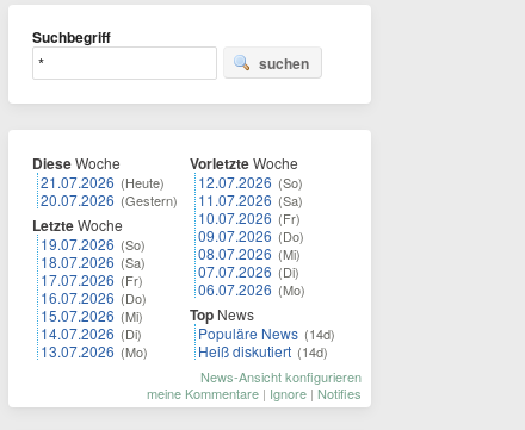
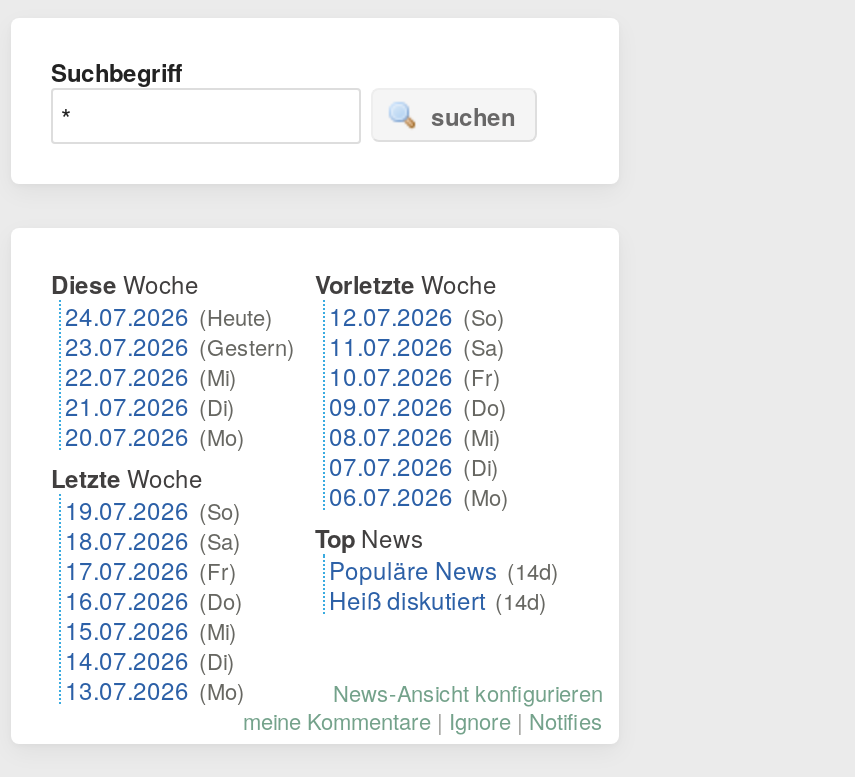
[41,172,178,210] 21.07.2026 (Heute) | 20.07.2026 (Gestern) -> [65,298,295,452] 24.07.2026 (Heute) | 23.07.2026 (Gestern) | 22.07.2026 (Mi) | 21.07.2026 (Di) | 20.07.2026 (Mo)
moved [32,214,148,361] -> [51,460,245,706]: Letzte Woche | 19.07.2026 (So) | 18.07.2026 (Sa) | 17.07.2026 (Fr) | 16.07.2026 (Do) | 15.07.2026 (Mi) | 14.07.2026 (Di) | 13.07.2026 (Mo)

